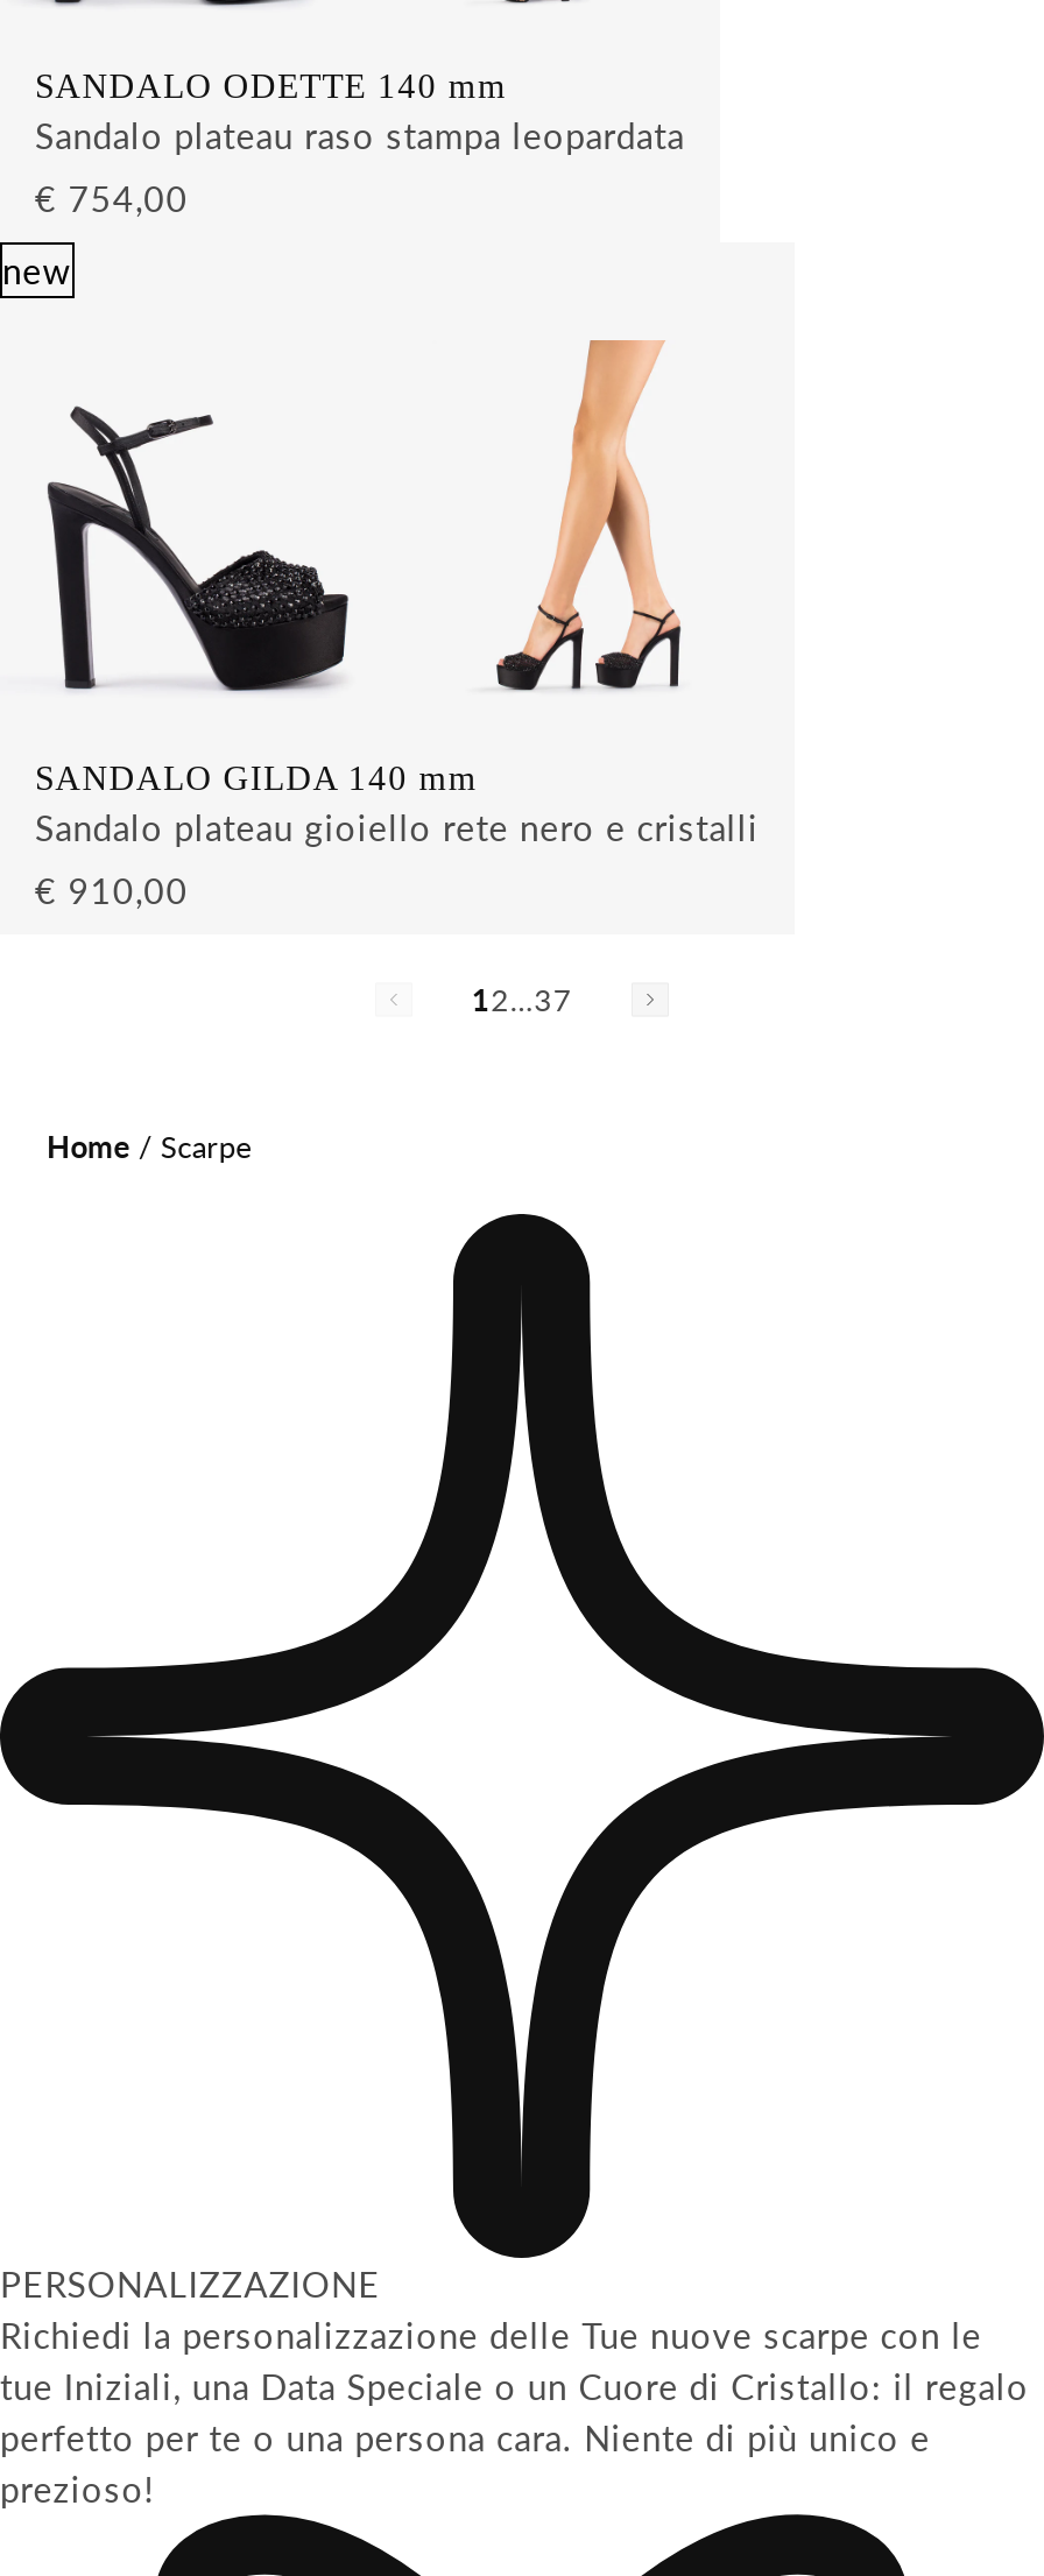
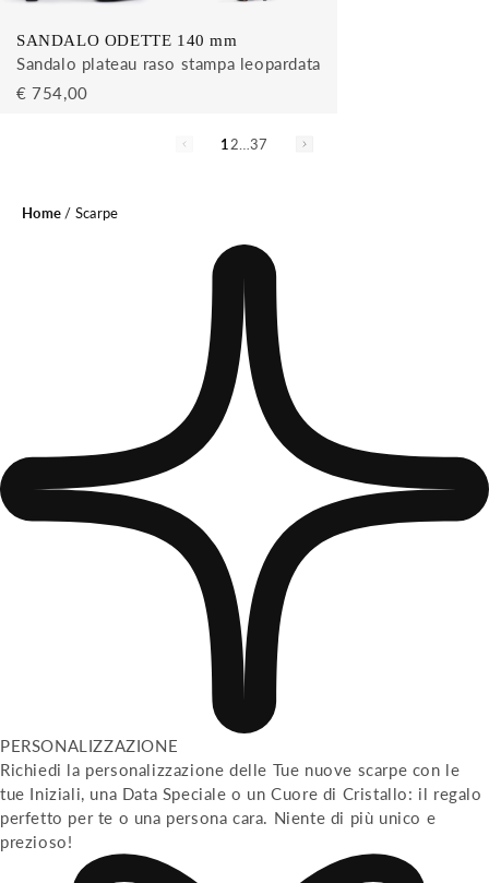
[2,250,72,292] new -> none
[35,338,759,910] [image] | SANDALO GILDA 140 mm | Sandalo plateau gioiello rete nero e cristalli | € 910,00 -> none
[47,403,350,694] [image] -> none

